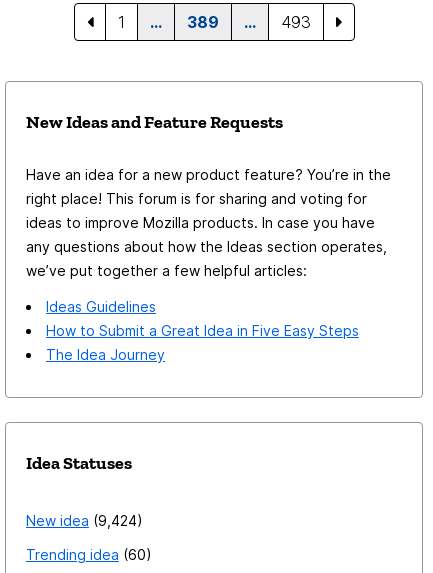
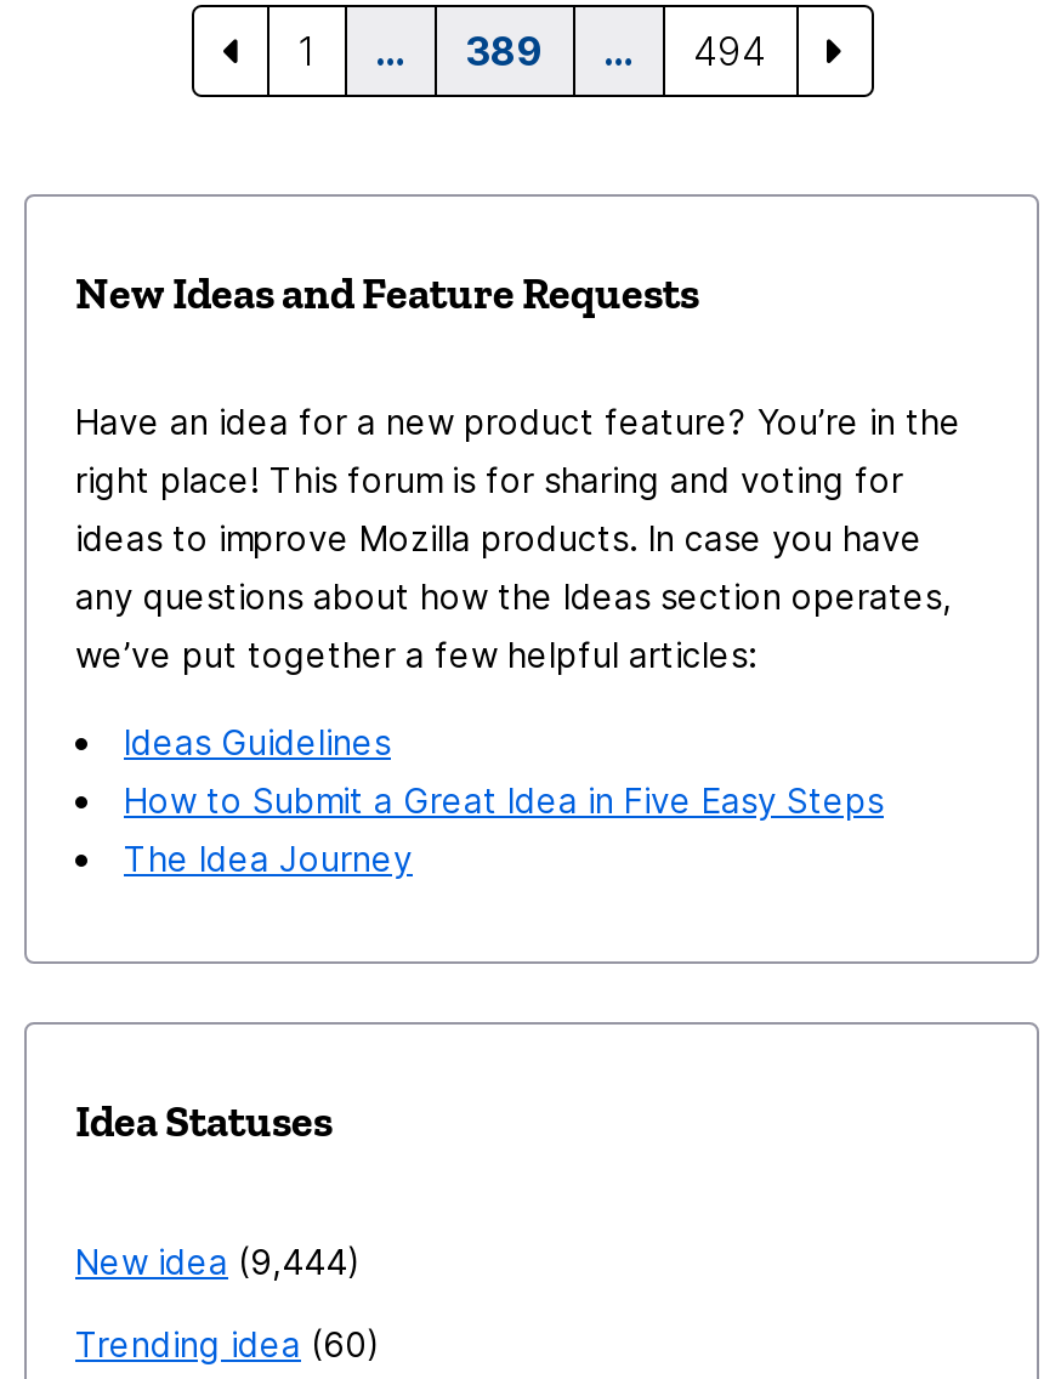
[280,12,310,32] 493 -> [693,27,766,76] 494
[26,512,137,529] New idea 9,424 -> [75,1241,347,1282] New idea 9,444

